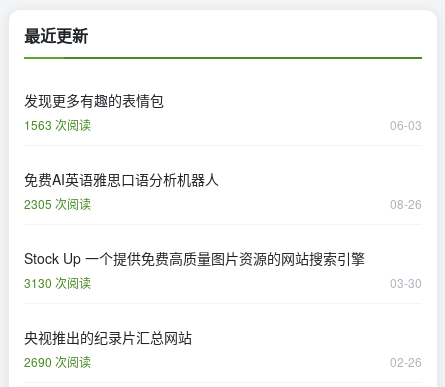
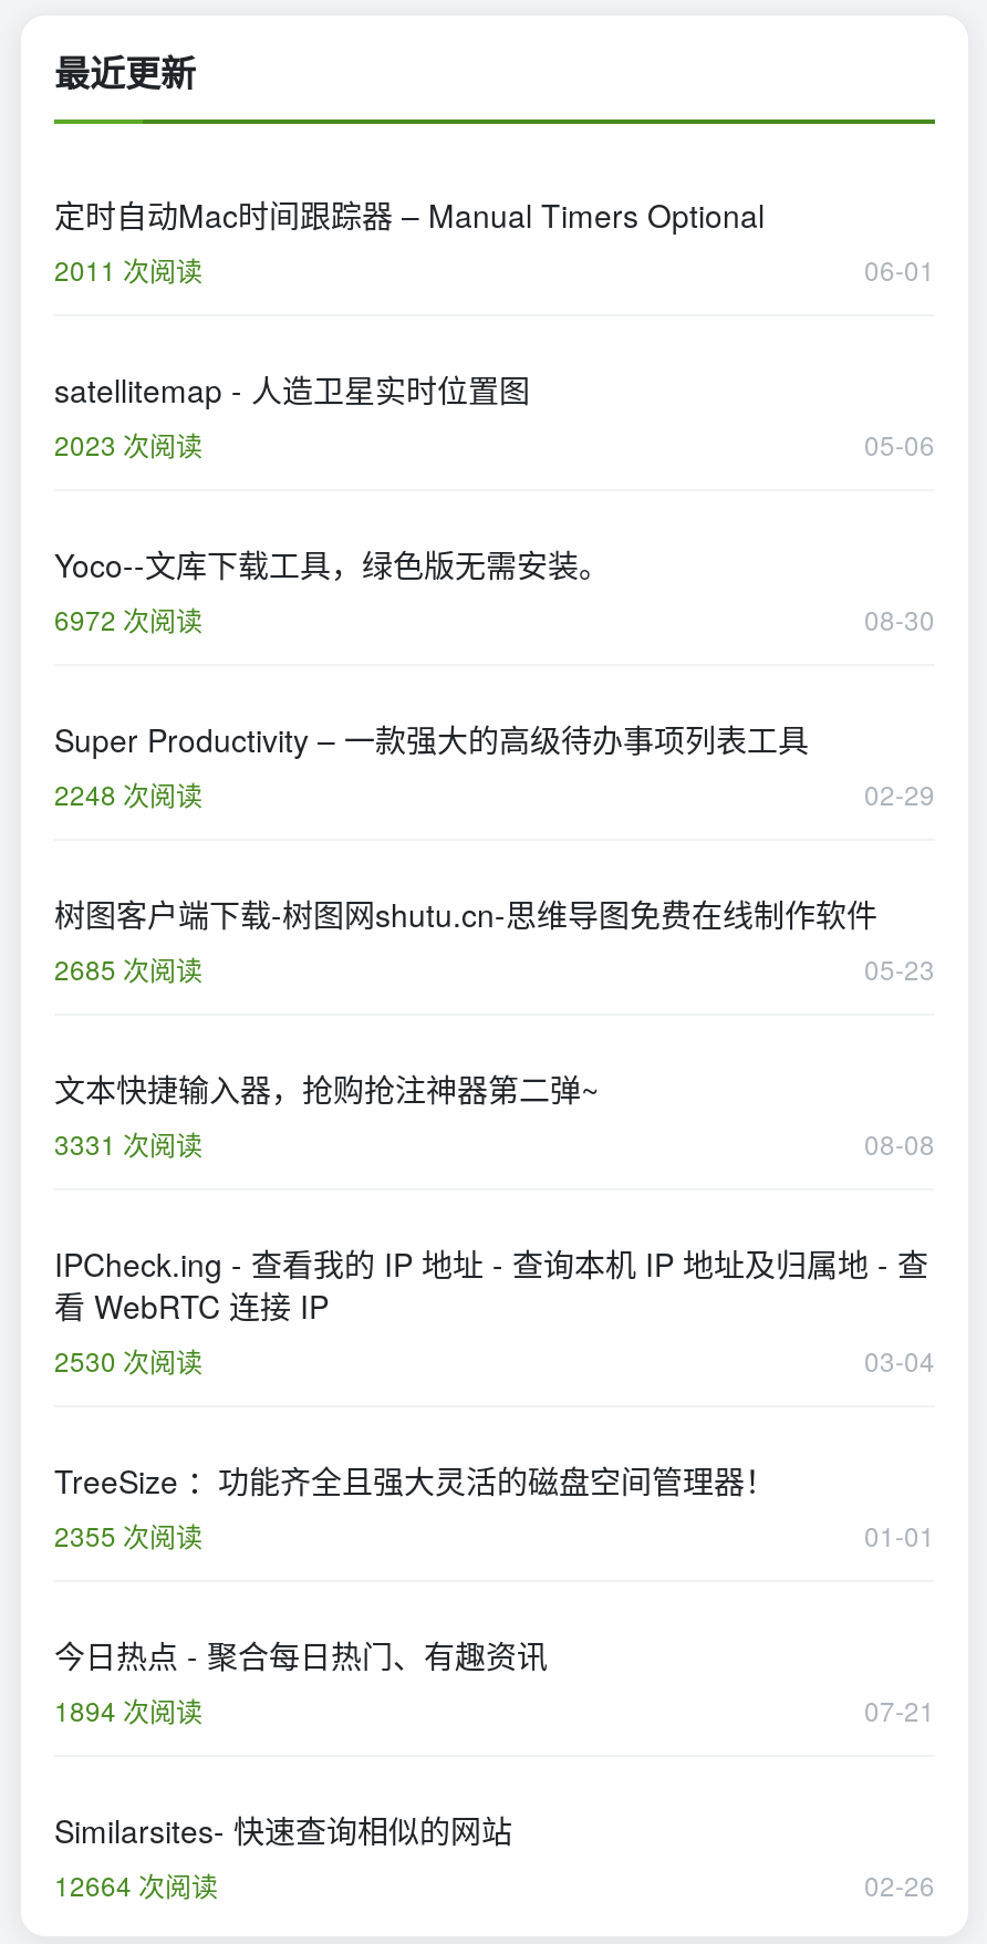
[24,90,422,370] 发现更多有趣的表情包 | 1563 次阅读 | 06-03 | 免费AI英语雅思口语分析机器人 | 2305 次阅读 | 08-26 | Stock Up 一个提供免费高质量图片资源的网站搜索引擎 | 3130 次阅读 | 03-30 | 央视推出的纪录片汇总网站 | 2690 次阅读 -> [54,193,935,1903] 定时自动Mac时间跟踪器 – Manual Timers Optional | 2011 次阅读 | 06-01 | satellitemap - 人造卫星实时位置图 | 2023 次阅读 | 05-06 | Yoco--文库下载工具，绿色版无需安装。 | 6972 次阅读 | 08-30 | Super Productivity – 一款强大的高级待办事项列表工具 | 2248 次阅读 | 02-29 | 树图客户端下载-树图网shutu.cn-思维导图免费在线制作软件 | 2685 次阅读 | 05-23 | 文本快捷输入器，抢购抢注神器第二弹~ | 3331 次阅读 | 08-08 | IPCheck.ing - 查看我的 IP 地址 - 查询本机 IP 地址及归属地 - 查 | 看 WebRTC 连接 IP | 2530 次阅读 | 03-04 | TreeSize ：功能齐全且强大灵活的磁盘空间管理器！ | 2355 次阅读 | 01-01 | 今日热点 - 聚合每日热门、有趣资讯 | 1894 次阅读 | 07-21 | Similarsites- 快速查询相似的网站 | 12664 次阅读

